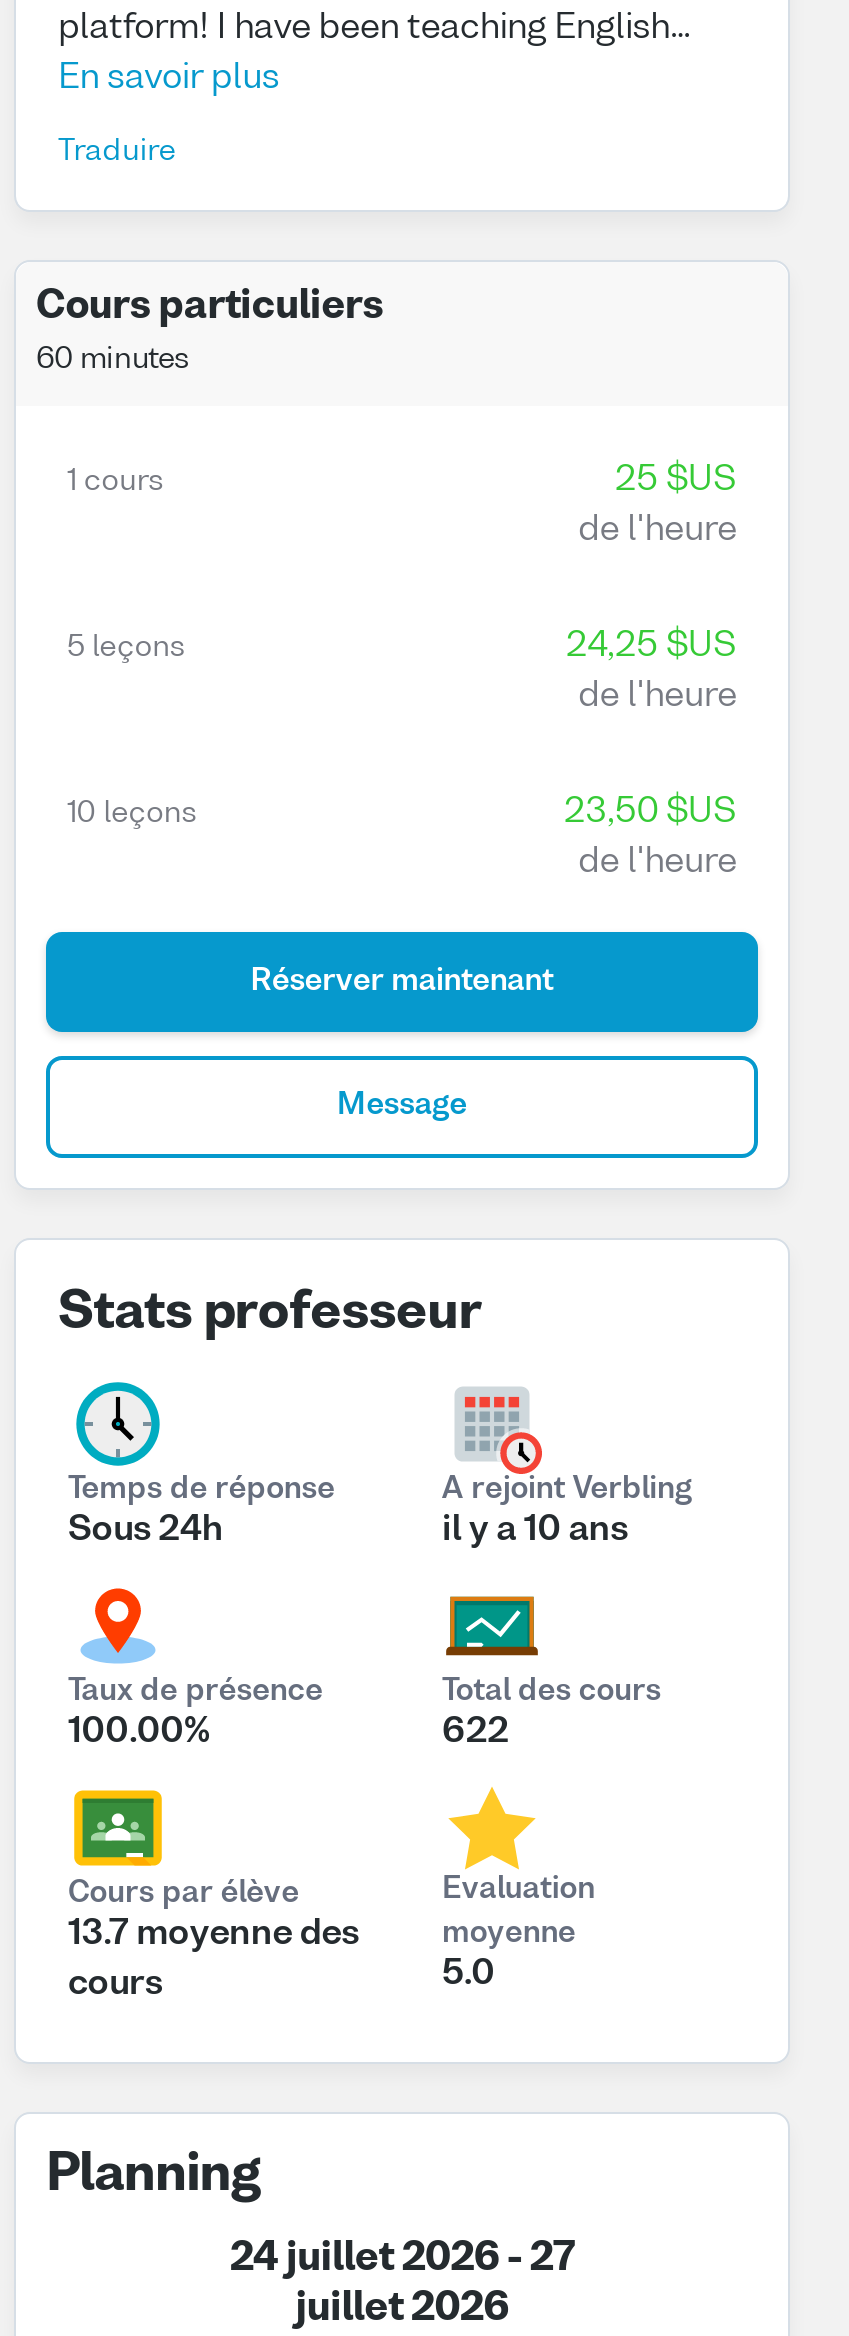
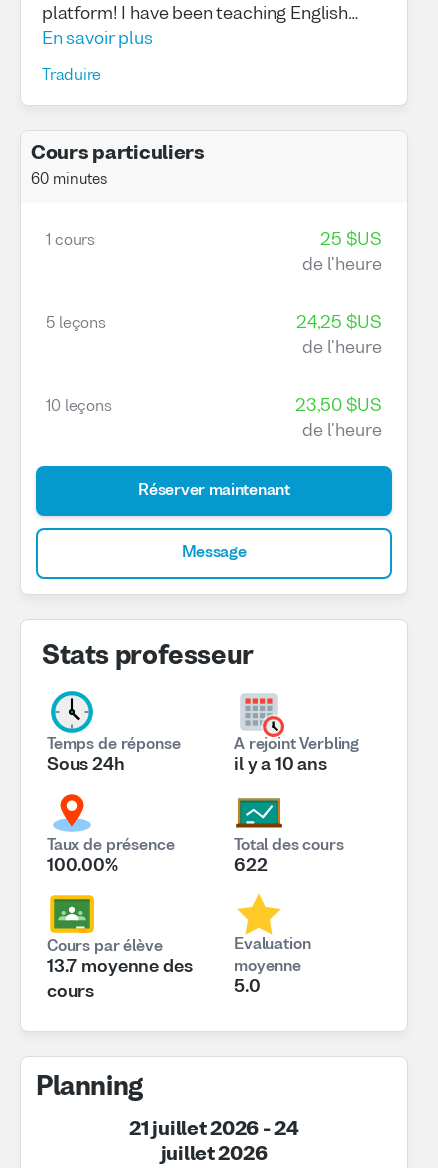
[230,2241,574,2279] 24 juillet 2026 - 27 -> [129,1120,299,1139] 21 juillet 2026 - 24

